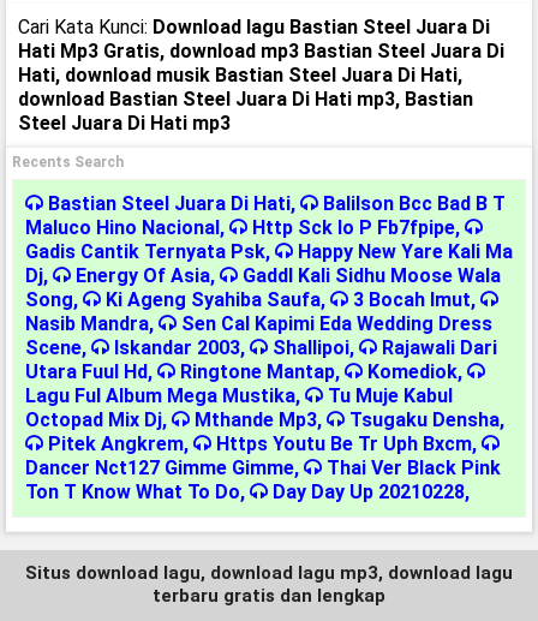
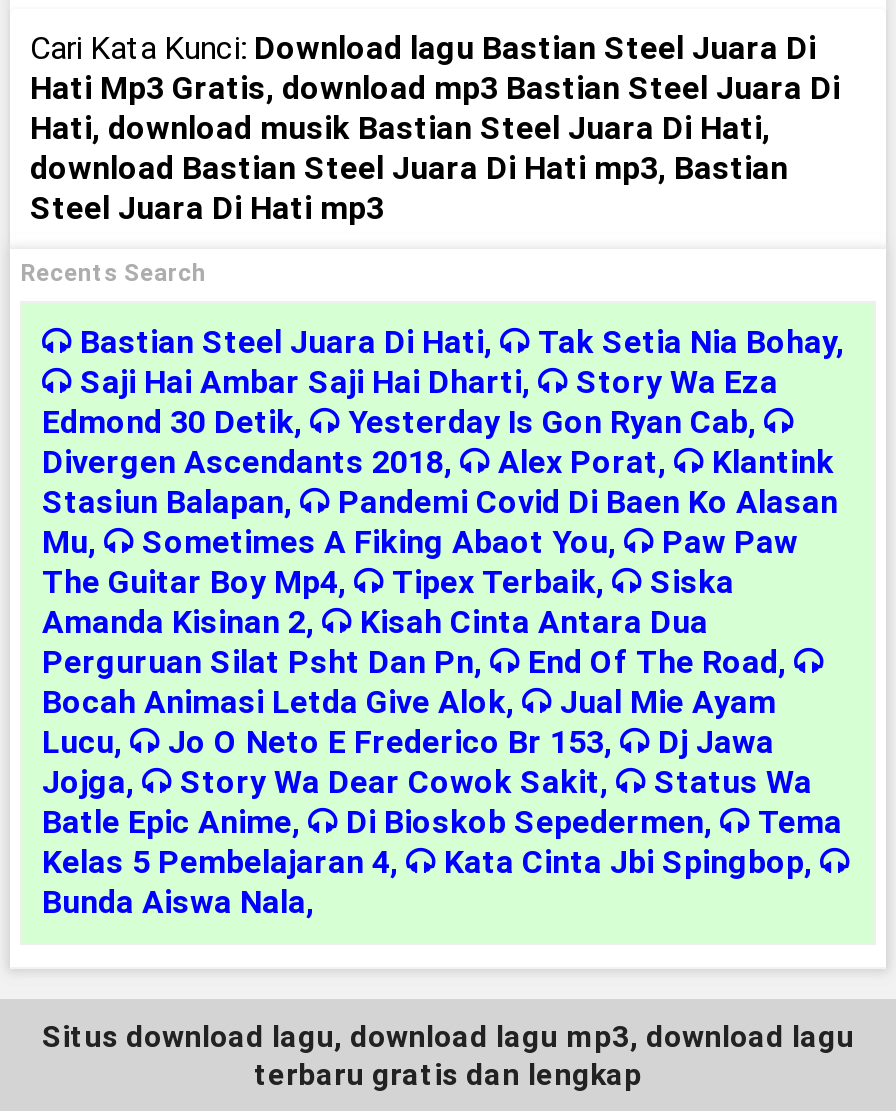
[25,192,513,503] Balilson Bcc Bad B T | Maluco Hino Nacional, | Http Sck Io P Fb7fpipe, | Gadis Cantik Ternyata Psk, | Happy New Yare Kali Ma | Dj, | Energy Of Asia, | Gaddl Kali Sidhu Moose Wala | Song, | Ki Ageng Syahiba Saufa, | 3 Bocah Imut, | Nasib Mandra, | Sen Cal Kapimi Eda Wedding Dress | Scene, | Iskandar 2003, | Shallipoi, | Rajawali Dari | Utara Fuul Hd, | Ringtone Mantap, | Komediok, | Lagu Ful Album Mega Mustika, | Tu Muje Kabul | Octopad Mix Dj, | Mthande Mp3, | Tsugaku Densha, | Pitek Angkrem, | Https Youtu Be Tr Uph Bxcm, | Dancer Nct127 Gimme Gimme, | Thai Ver Black Pink | Ton T Know What To Do, | Day Day Up 20210228, -> [42,323,844,921] Tak Setia Nia Bohay, | Saji Hai Ambar Saji Hai Dharti, | Story Wa Eza | Edmond 30 Detik, | Yesterday Is Gon Ryan Cab, | Divergen Ascendants 2018, | Alex Porat, | Klantink | Stasiun Balapan, | Pandemi Covid Di Baen Ko Alasan | Mu, | Sometimes A Fiking Abaot You, | Paw Paw | The Guitar Boy Mp4, | Tipex Terbaik, | Siska | Amanda Kisinan 2, | Kisah Cinta Antara Dua | Perguruan Silat Psht Dan Pn, | End Of The Road, | Bocah Animasi Letda Give Alok, | Jual Mie Ayam | Lucu, | Jo O Neto E Frederico Br 153, | Dj Jawa | Jojga, | Story Wa Dear Cowok Sakit, | Status Wa | Batle Epic Anime, | Di Bioskob Sepedermen, | Tema | Kelas 5 Pembelajaran 4, | Kata Cinta Jbi Spingbop, | Bunda Aiswa Nala,

